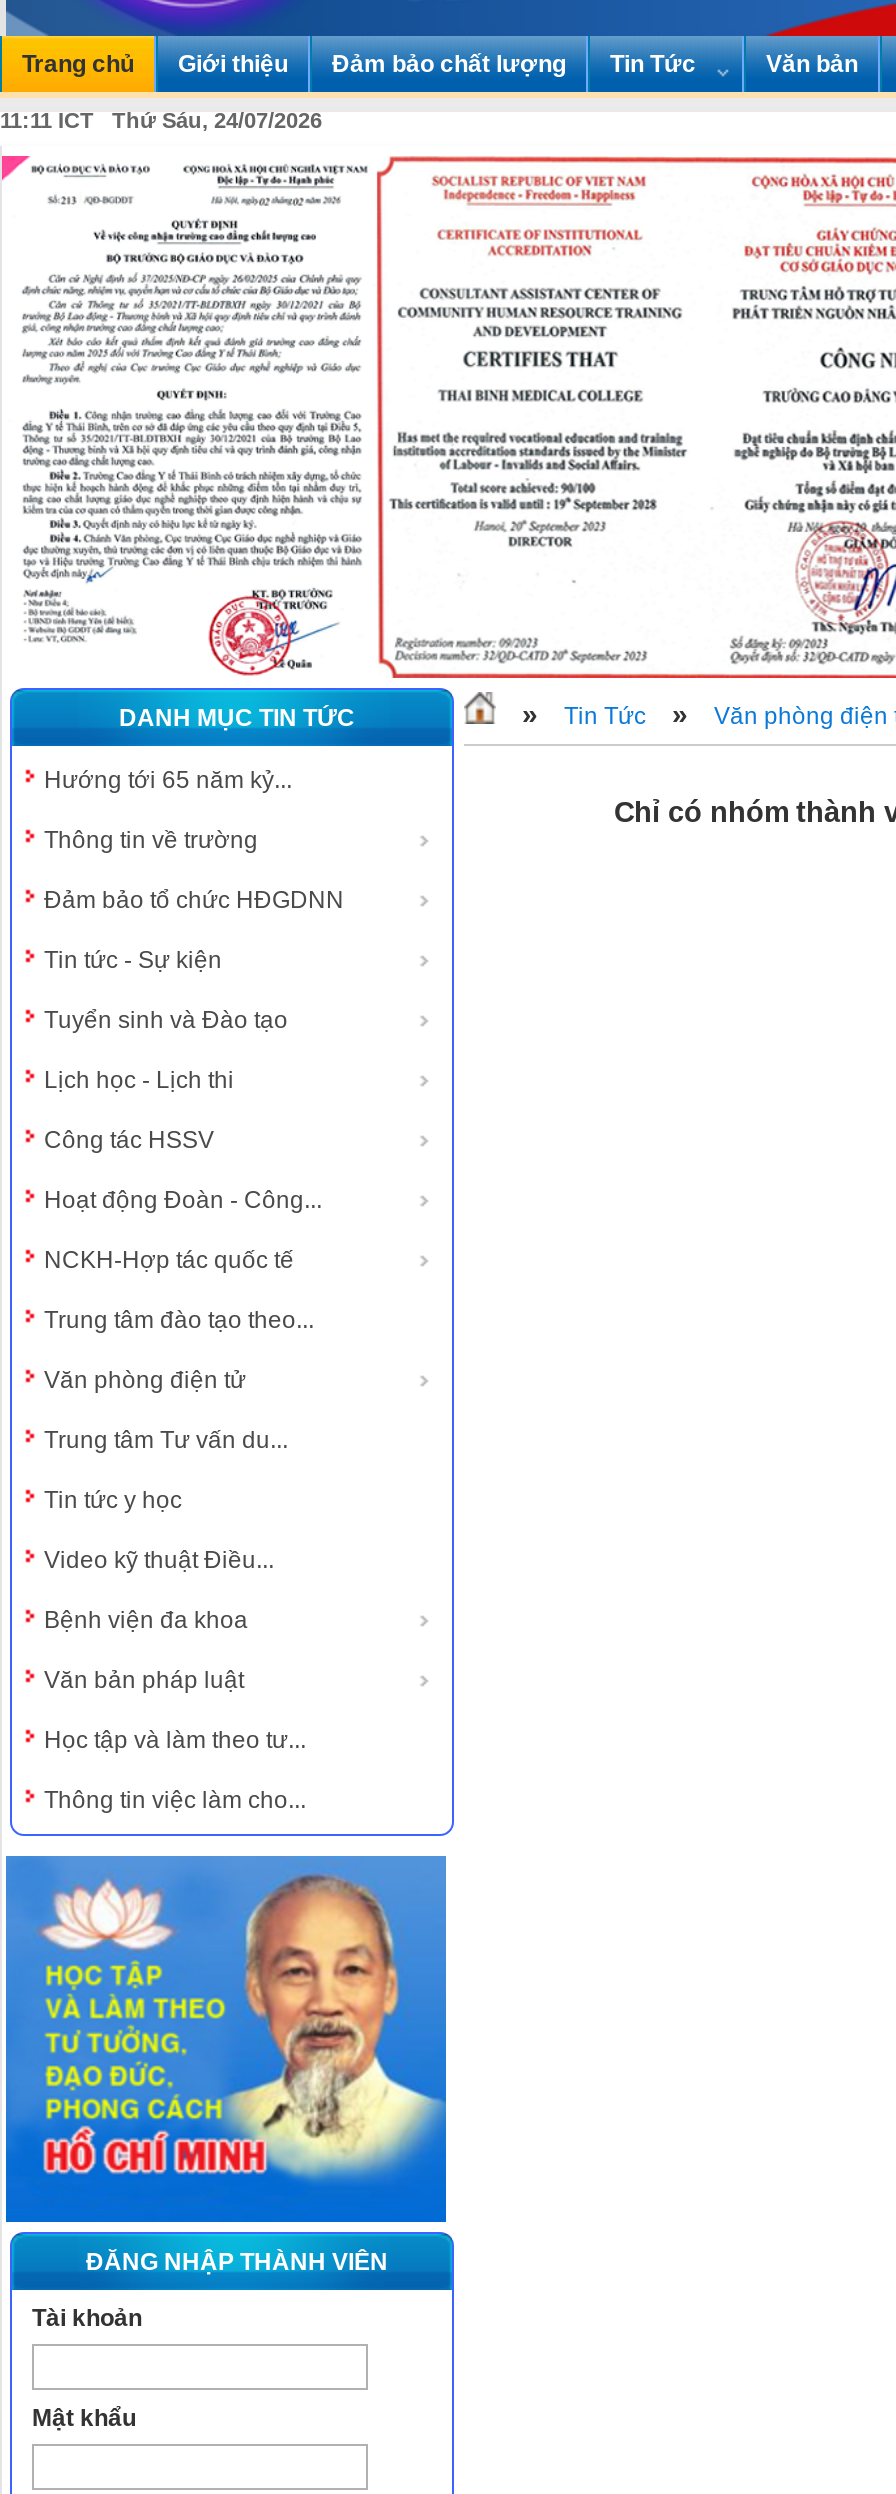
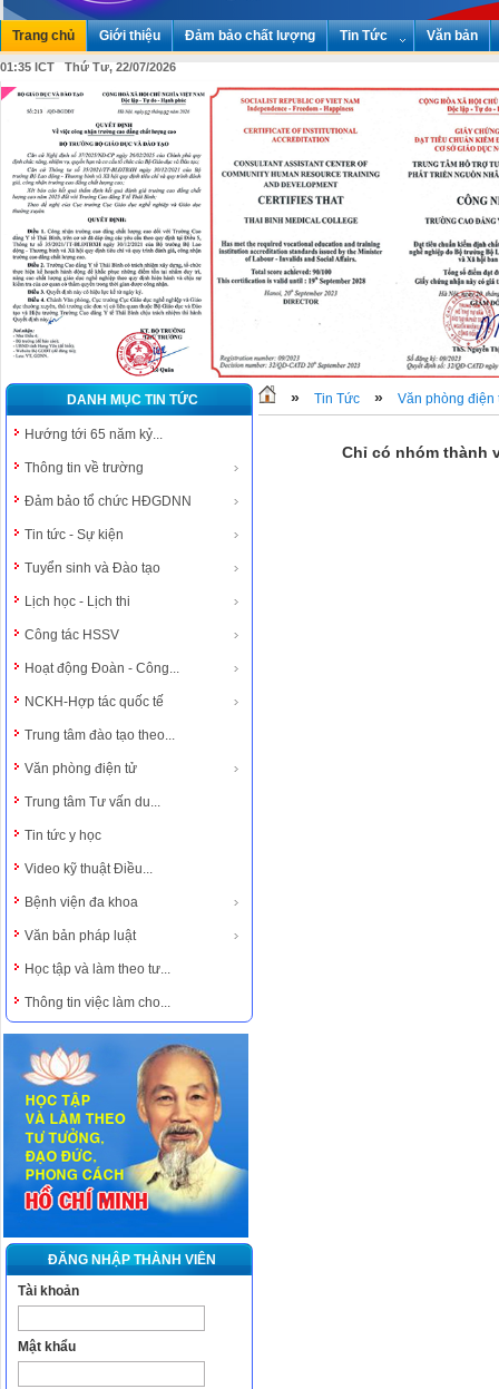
[0,108,322,132] 11:11 ICT Thứ Sáu, 24/07/2026 -> [0,60,176,74] 01:35 ICT Thứ Tư, 22/07/2026

